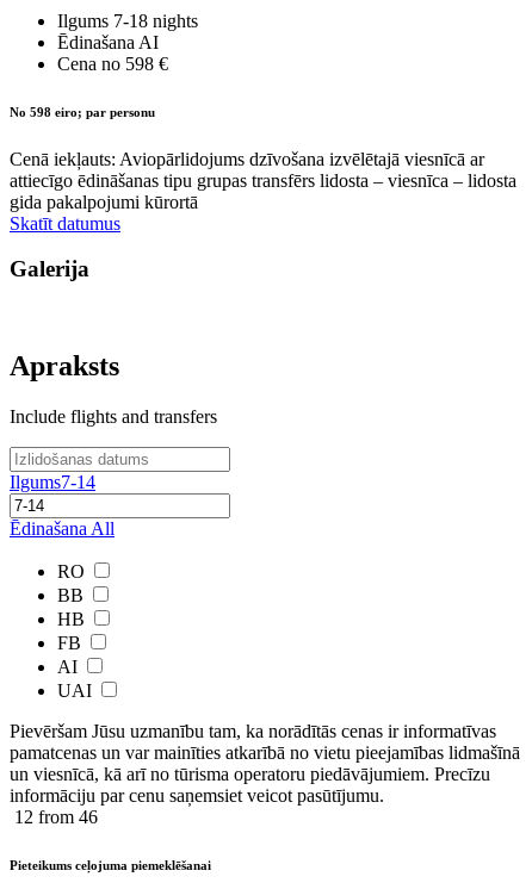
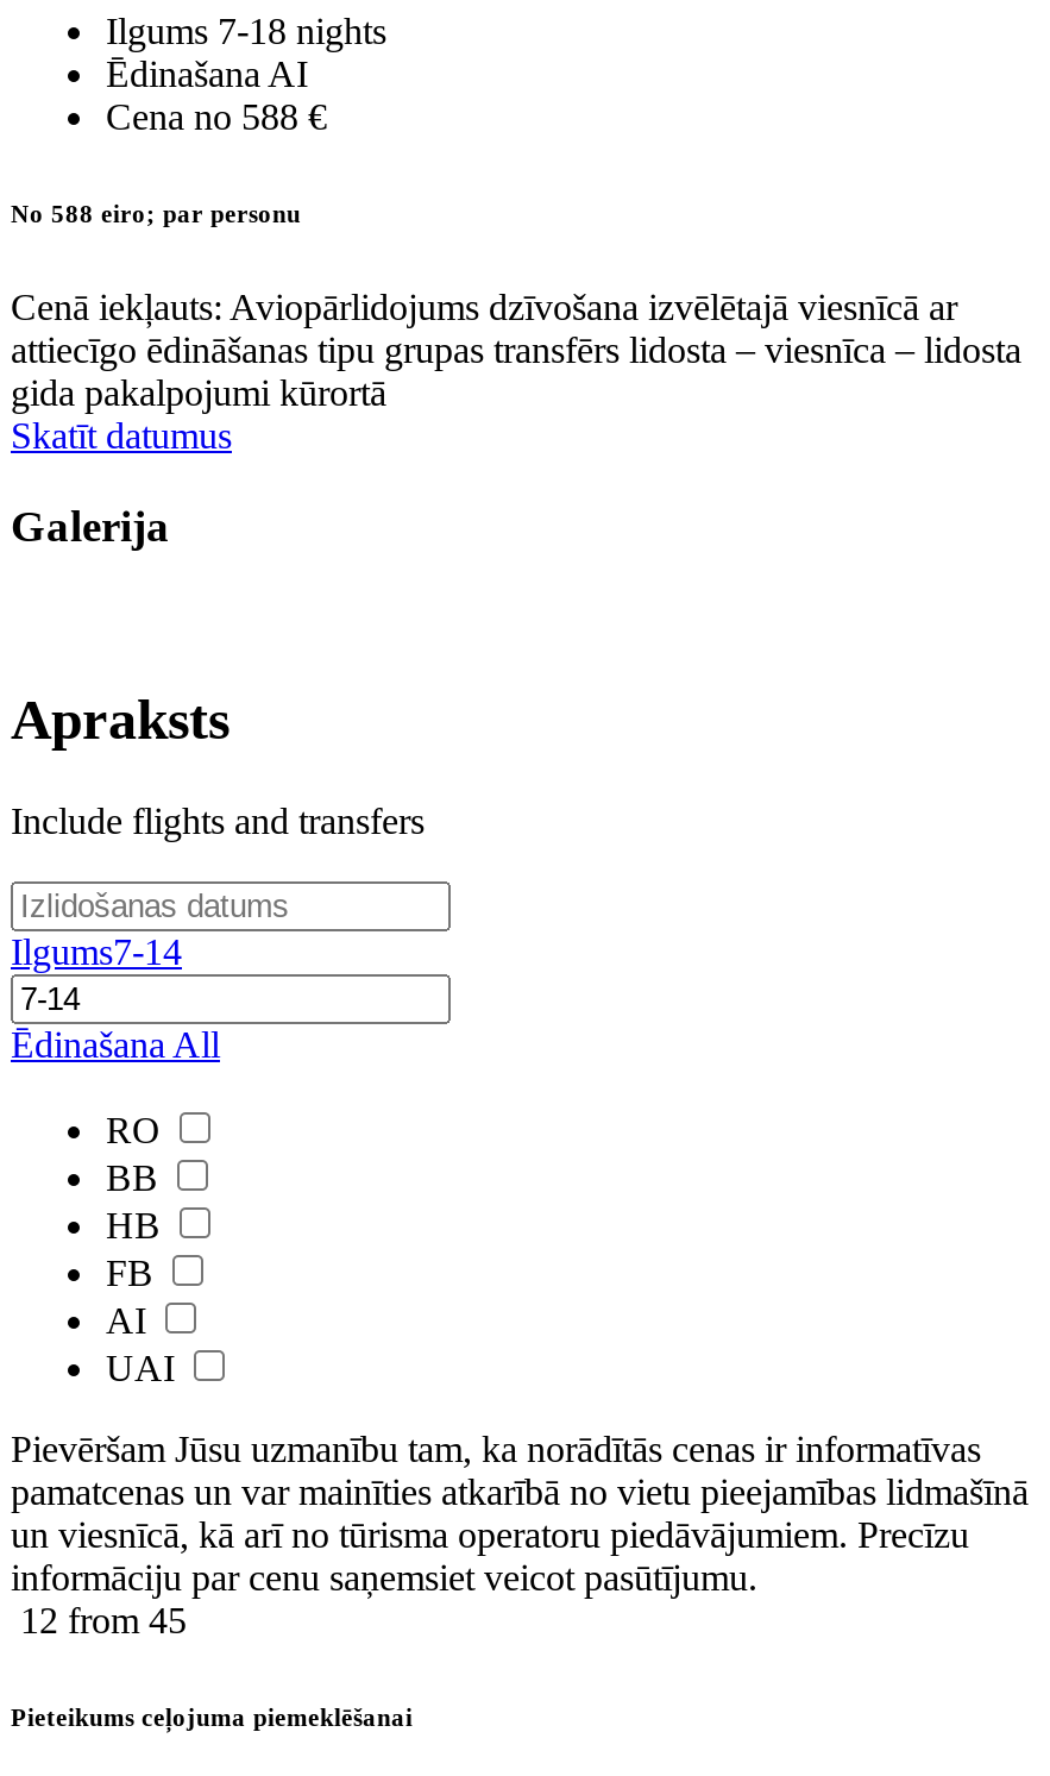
[57,53,168,74] Cena no 598 € -> [106,96,327,136] Cena no 588 €
[10,105,155,119] No 598 eiro; par personu -> [11,198,301,227] No 588 eiro; par personu
[14,807,98,827] 12 from 46 -> [20,1600,187,1640] 12 from 45

